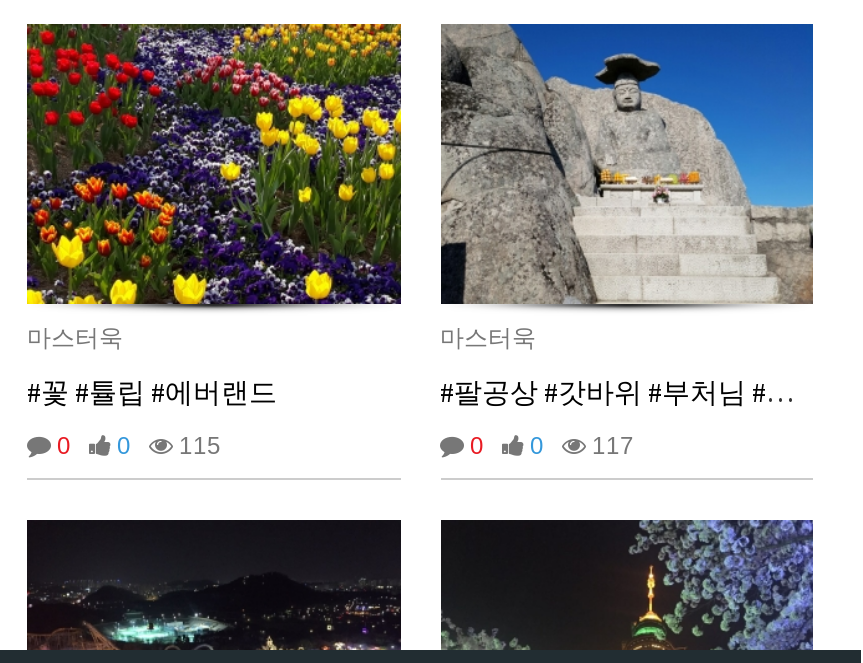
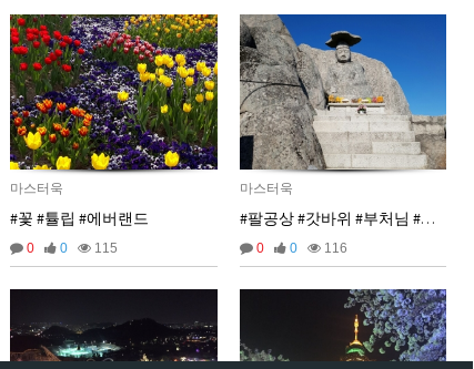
[470,432,634,460] 0 0 117 -> [256,241,347,256] 0 0 116

